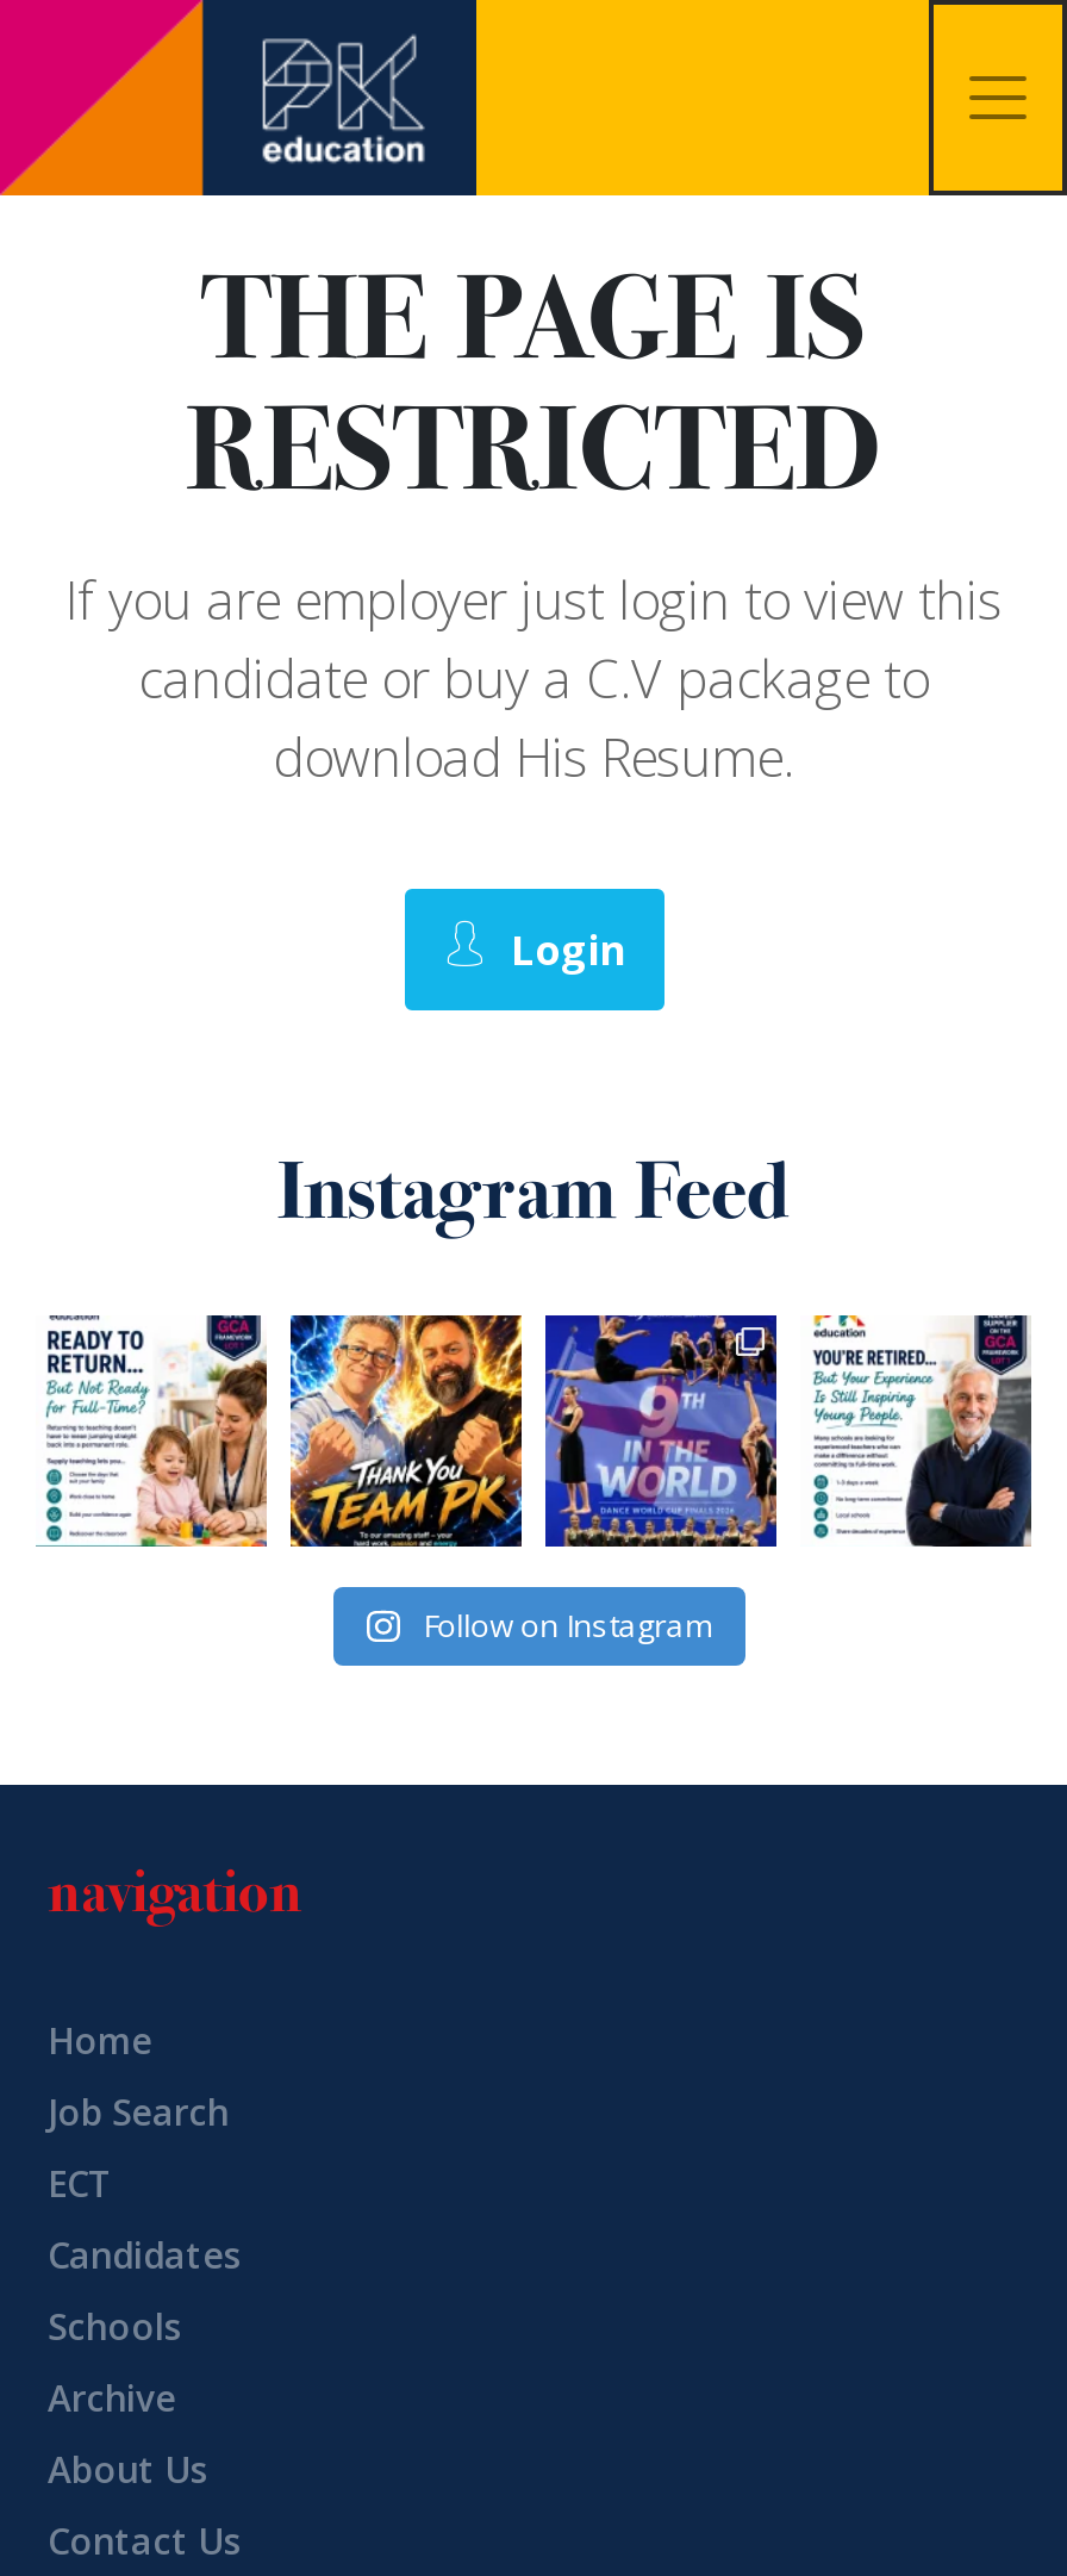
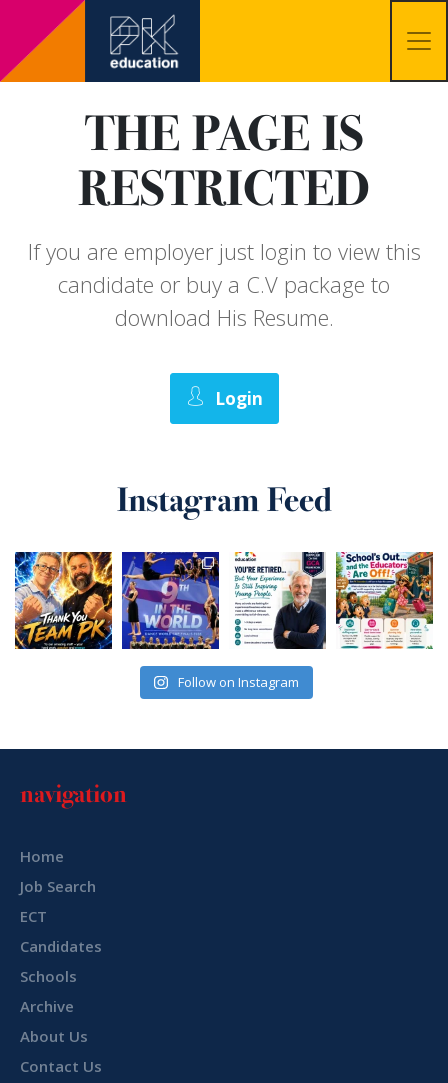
[36,1313,269,1549] [image] -> [14,551,113,650] [image]
[288,1313,524,1549] [image] -> [121,551,220,650] [image]
[543,1313,779,1549] [image] -> [229,551,327,650] [image]
[800,1313,1034,1549] [image] -> [335,552,434,650] [image]

